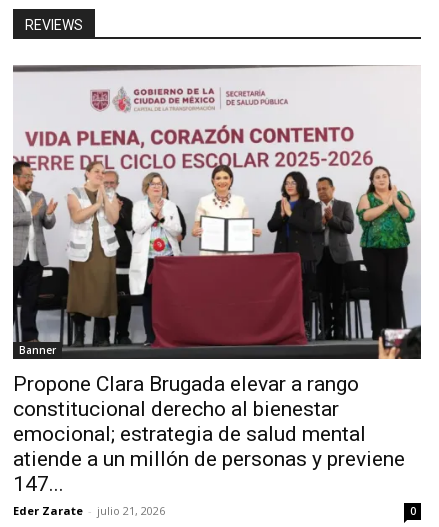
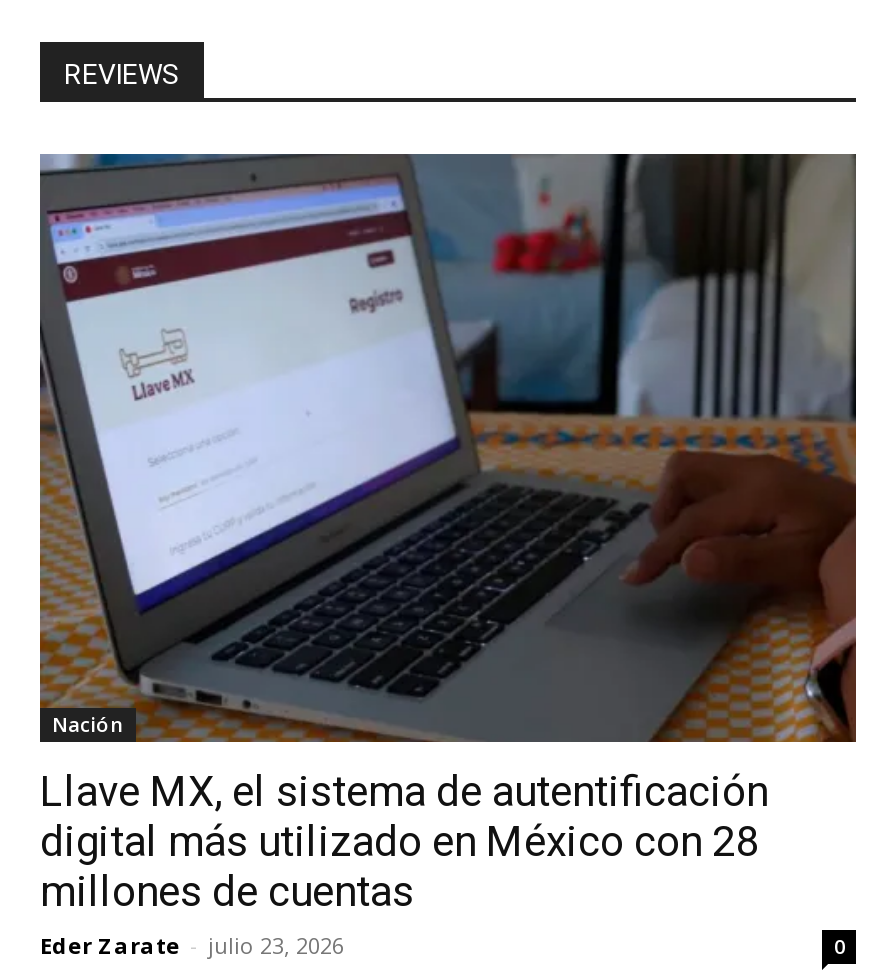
[12,65,421,360] [image] | Banner -> [38,153,858,745] [image] | Nación
[13,371,405,517] Propone Clara Brugada elevar a rango | constitucional derecho al bienestar | emocional; estrategia de salud mental | atiende a un millón de personas y previene | 147... | Eder Zarate - julio 21, 2026 -> [40,768,768,960] Llave MX, el sistema de autentificación | digital más utilizado en México con 28 | millones de cuentas | Eder Zarate - julio 23, 2026

